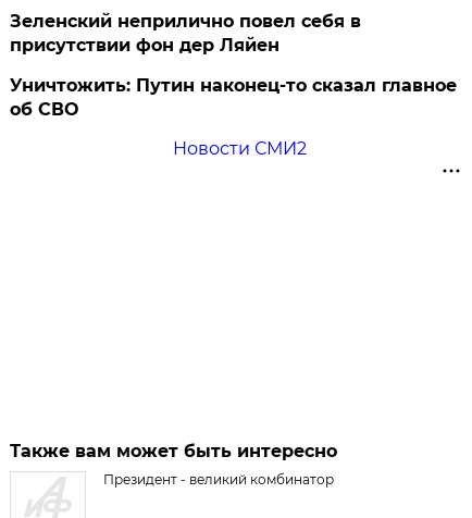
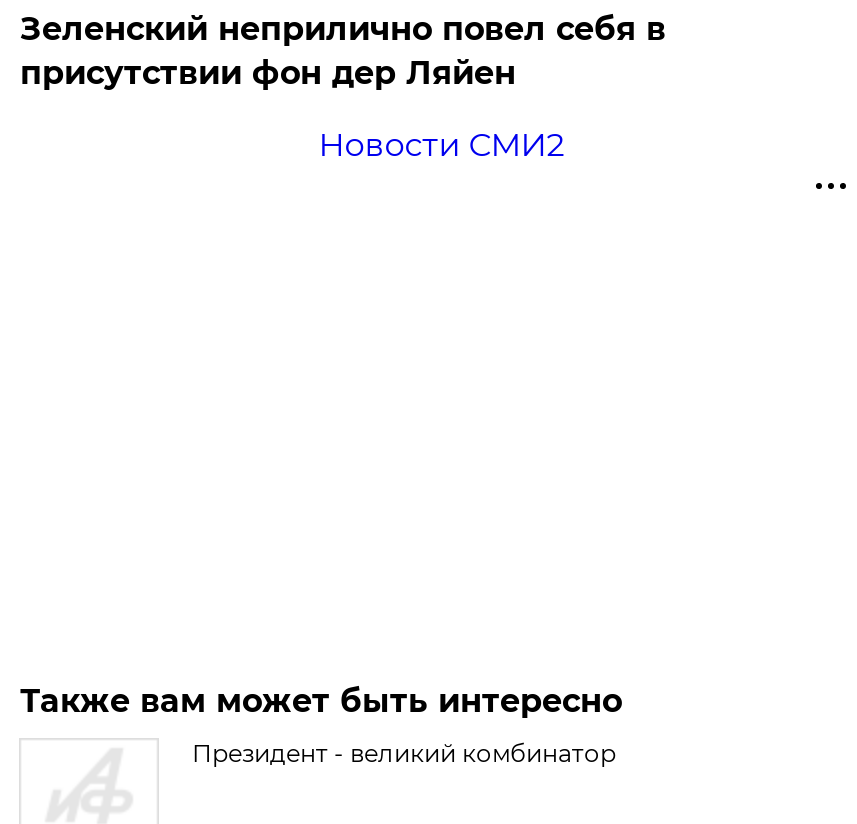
[10,75,457,120] Уничтожить: Путин наконец-то сказал главное | об СВО -> none

